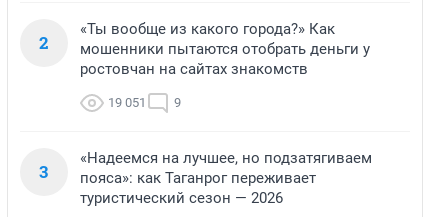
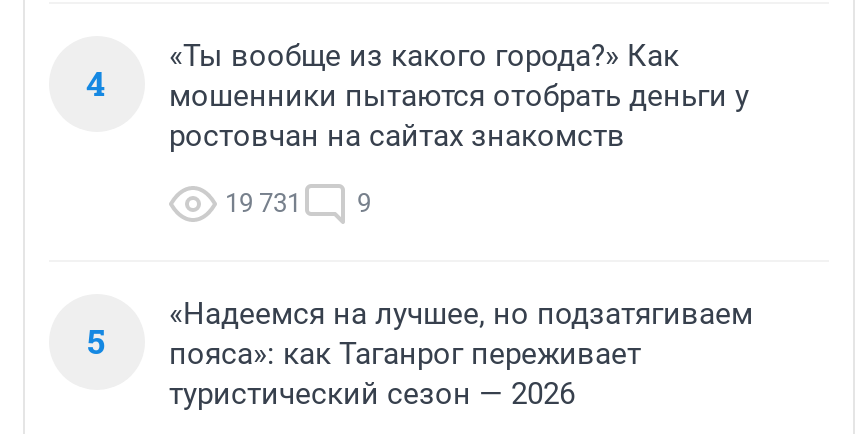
[39,31,370,58] 2 мошенники пытаются отобрать деньги у -> [86,60,749,114] 4 мошенники пытаются отобрать деньги у
[108,95,181,110] 19 051 9 -> [225,188,371,218] 19 731 9
[39,160,316,187] 3 пояса»: как Таганрог переживает -> [87,318,641,372] 5 пояса»: как Таганрог переживает

